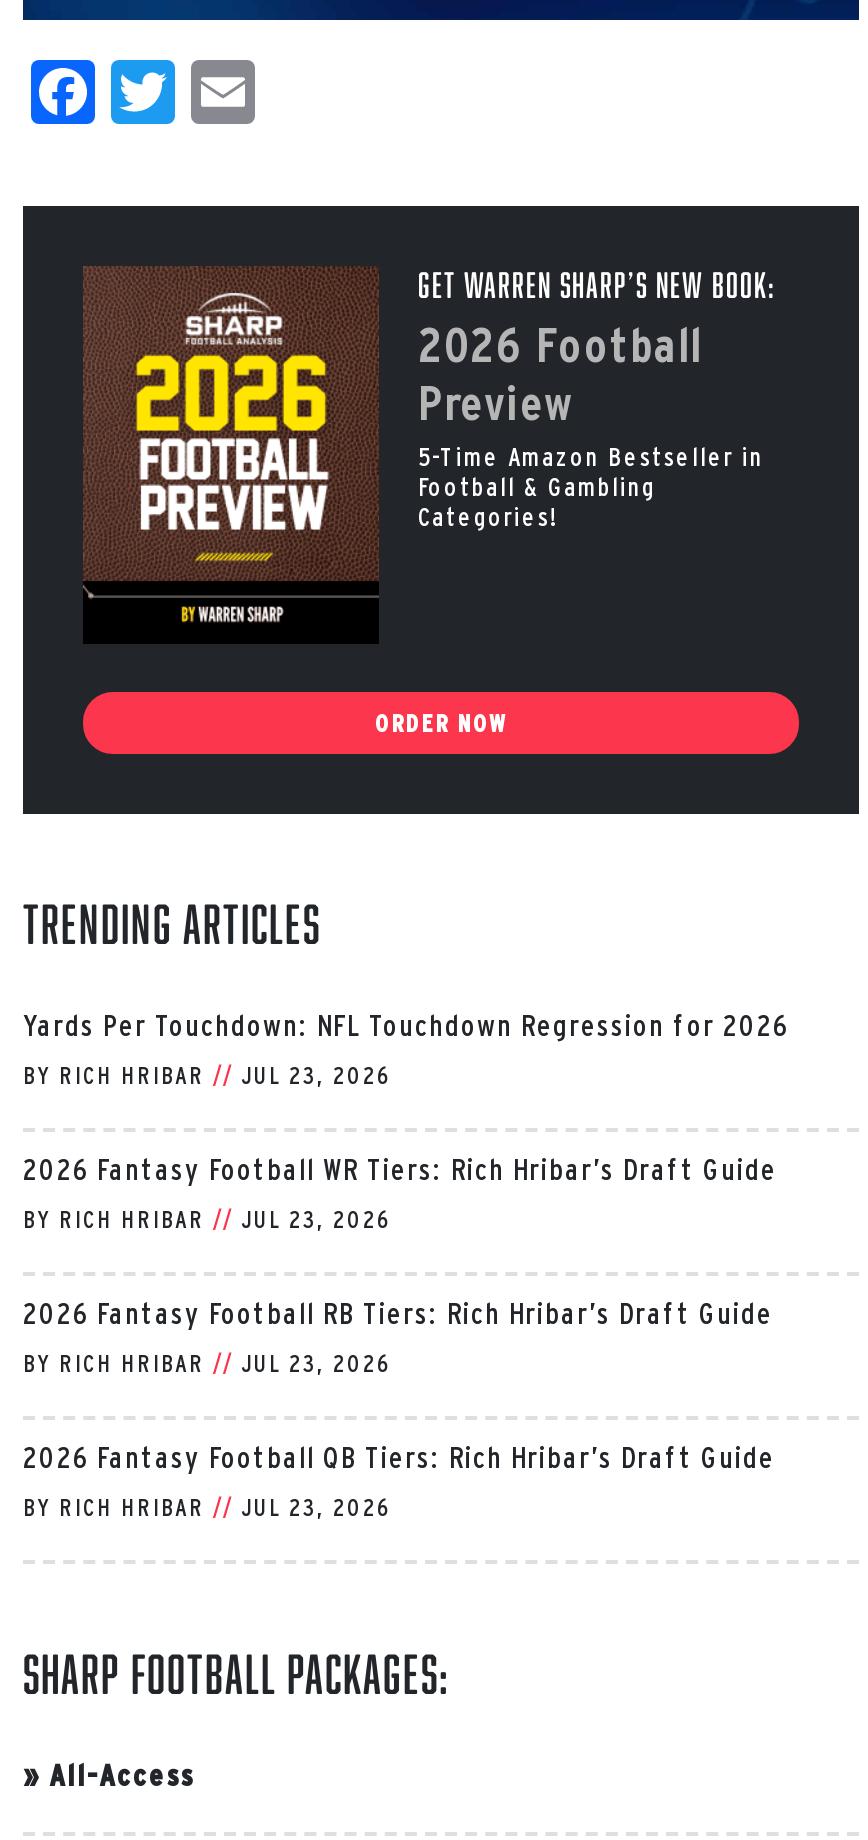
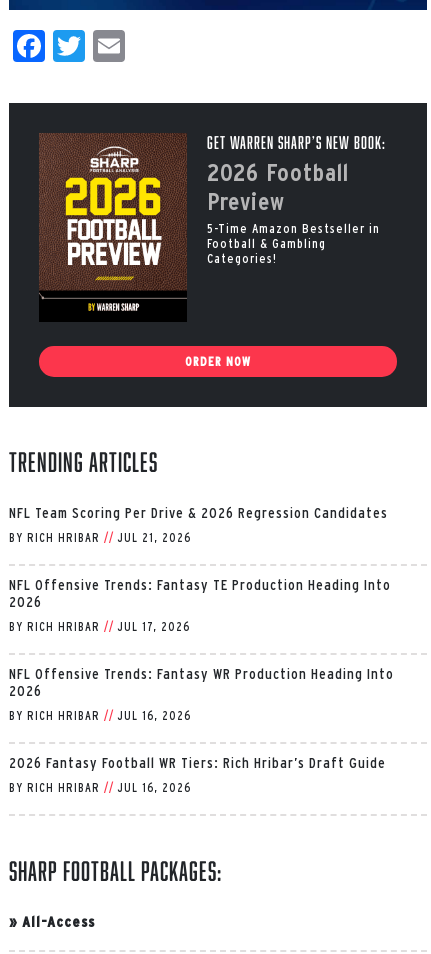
[23,1007,789,1087] Yards Per Touchdown: NFL Touchdown Regression for 2026 | BY RICH HRIBAR // JUL 23, 2026 -> [9,504,394,722] NFL Team Scoring Per Drive & 2026 Regression Candidates | BY RICH HRIBAR // JUL 21, 2026 | NFL Offensive Trends: Fantasy TE Production Heading Into | 2026 | BY RICH HRIBAR // JUL 17, 2026 | NFL Offensive Trends: Fantasy WR Production Heading Into | 2026 | BY RICH HRIBAR // JUL 16, 2026
moved [23,1151,777,1185] -> [9,754,386,771]: 2026 Fantasy Football WR Tiers: Rich Hribar’s Draft Guide
[23,1205,775,1519] BY RICH HRIBAR // JUL 23, 2026 | 2026 Fantasy Football RB Tiers: Rich Hribar’s Draft Guide | BY RICH HRIBAR // JUL 23, 2026 | 2026 Fantasy Football QB Tiers: Rich Hribar’s Draft Guide | BY RICH HRIBAR // JUL 23, 2026 -> [9,781,191,794] BY RICH HRIBAR // JUL 16, 2026

